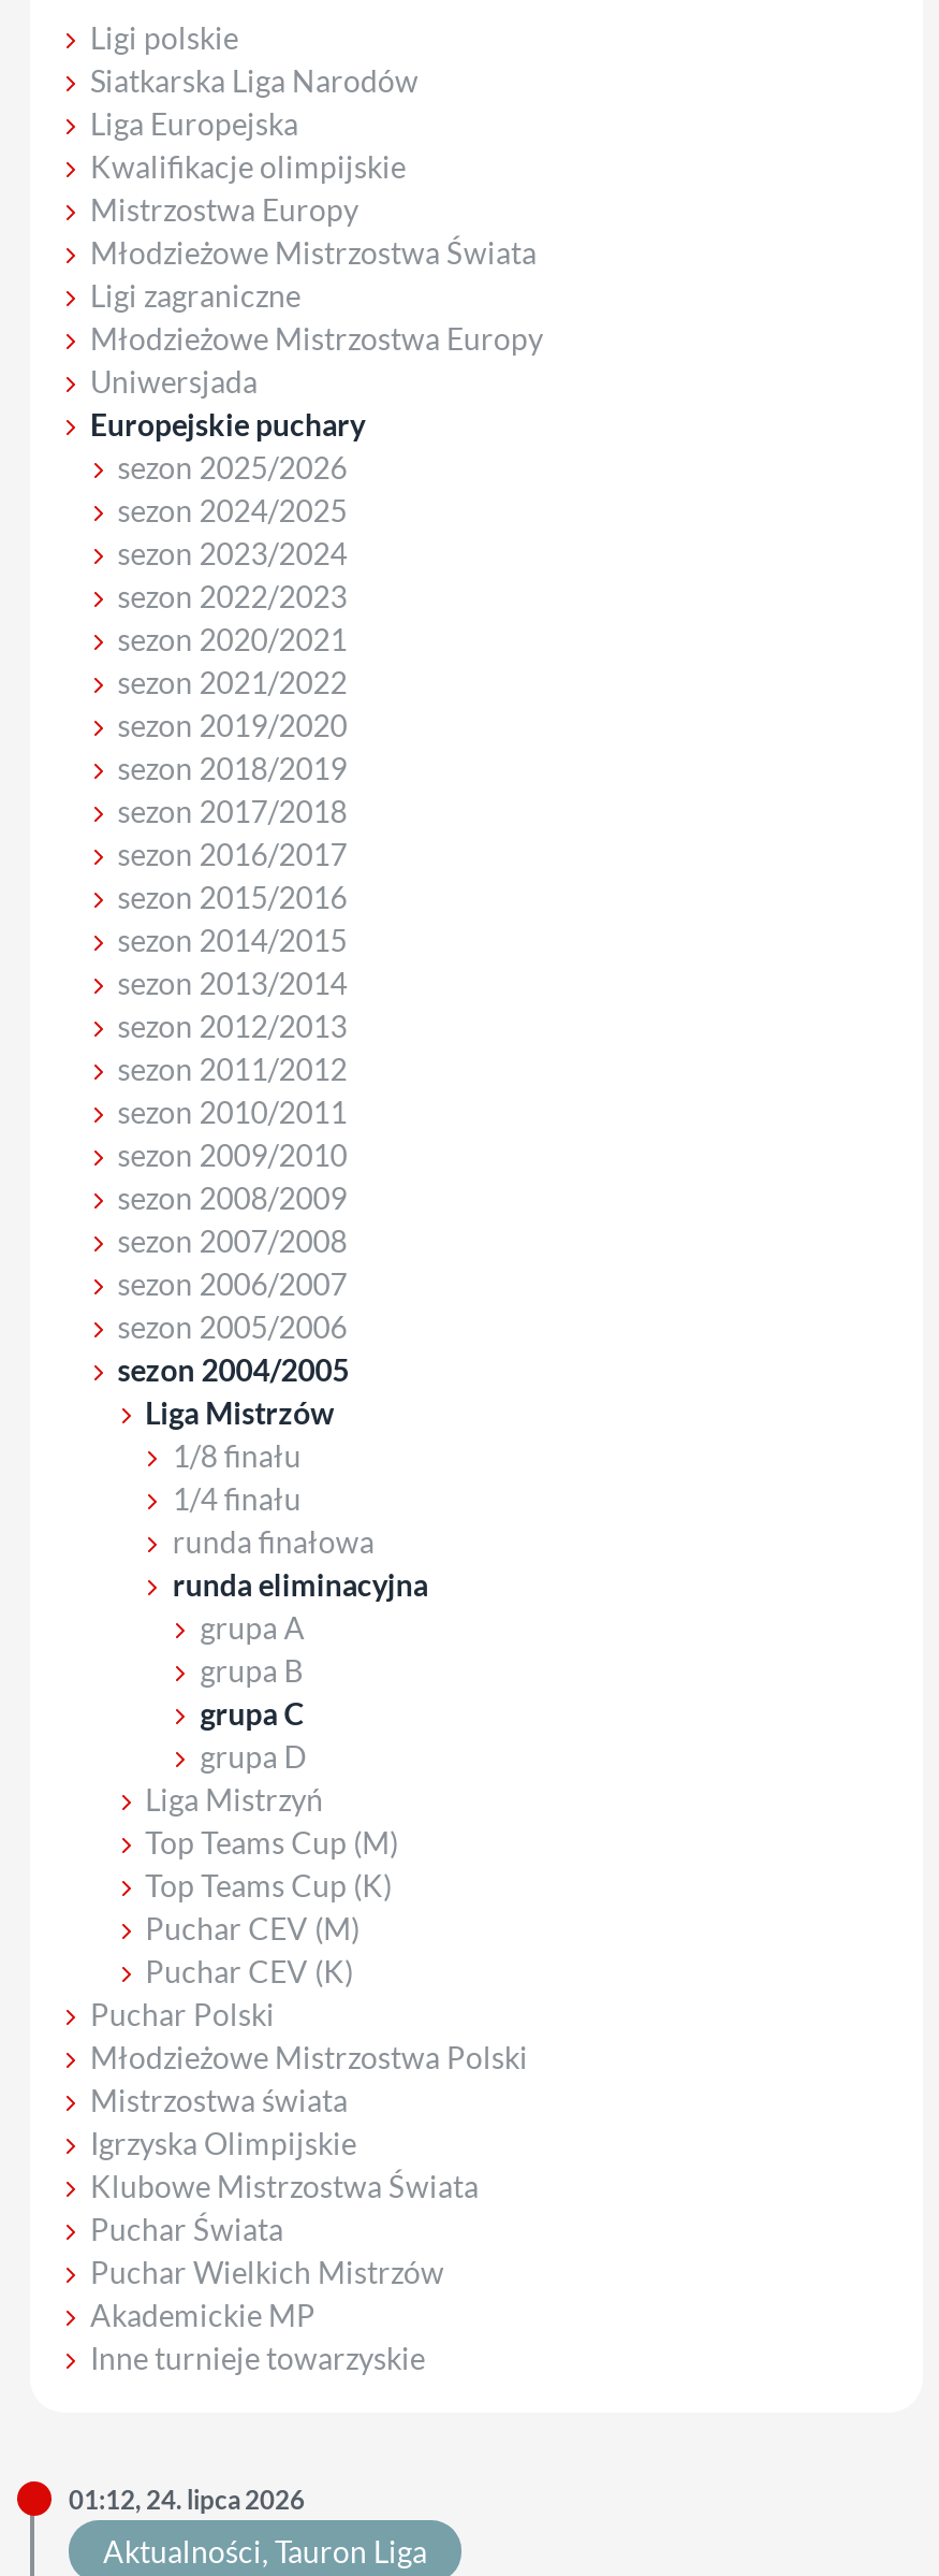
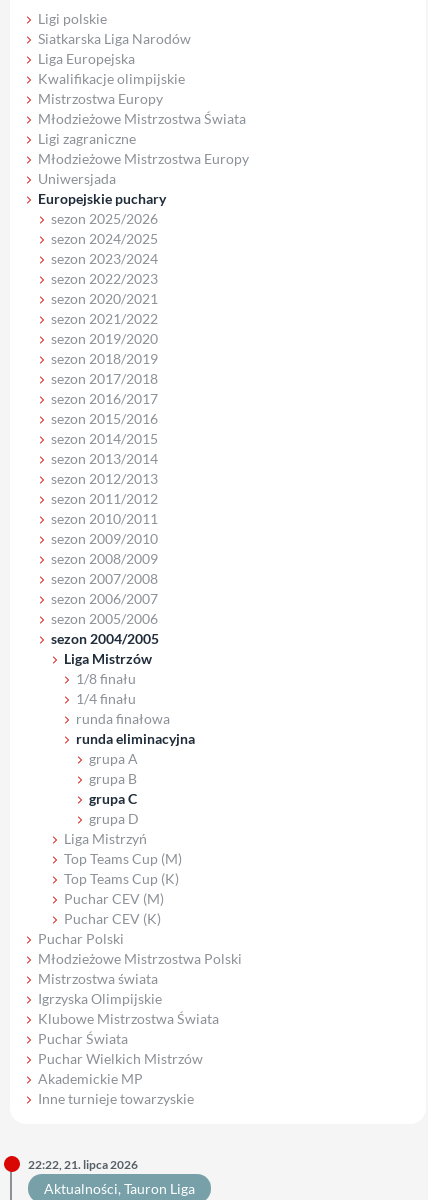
[69,2483,305,2515] 01:12, 24. lipca 2026 -> [28,1156,138,1171] 22:22, 21. lipca 2026

